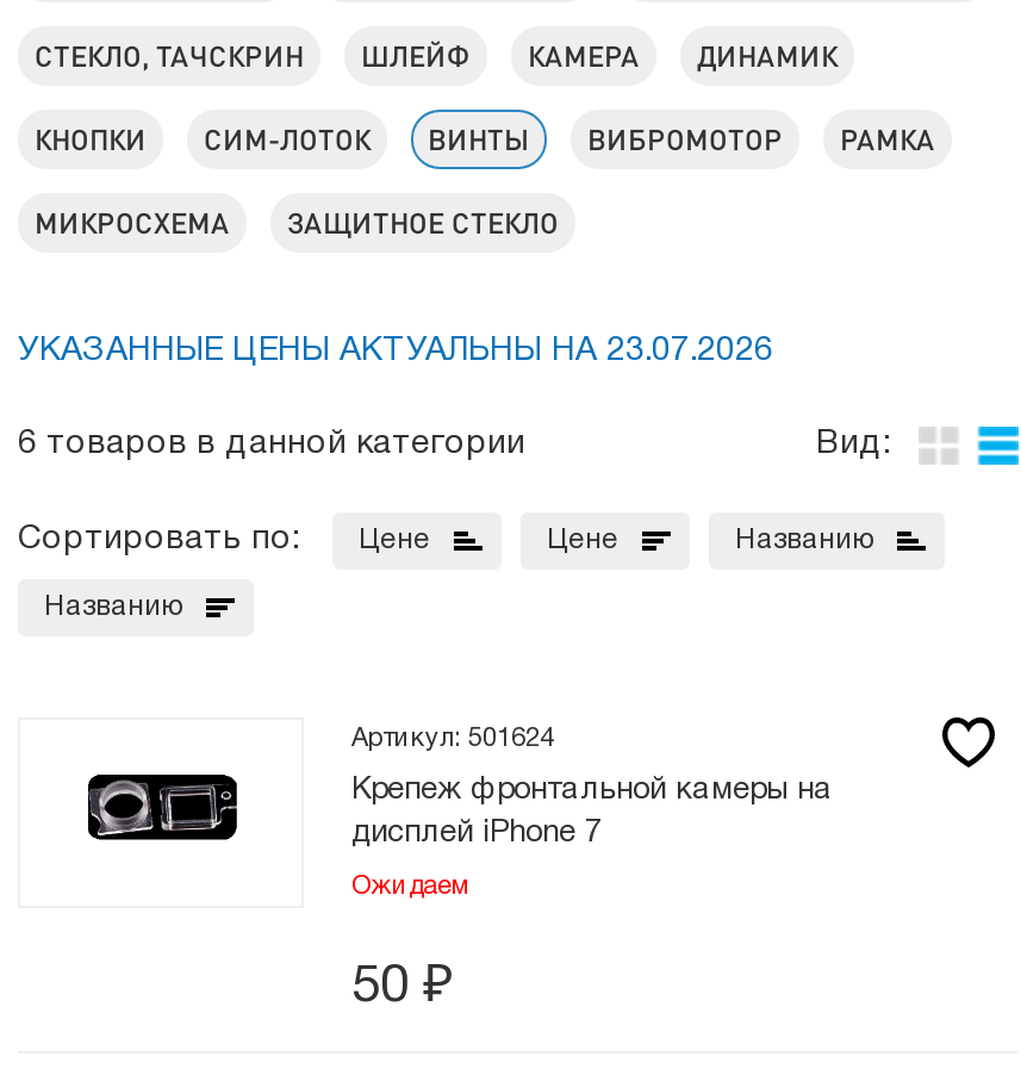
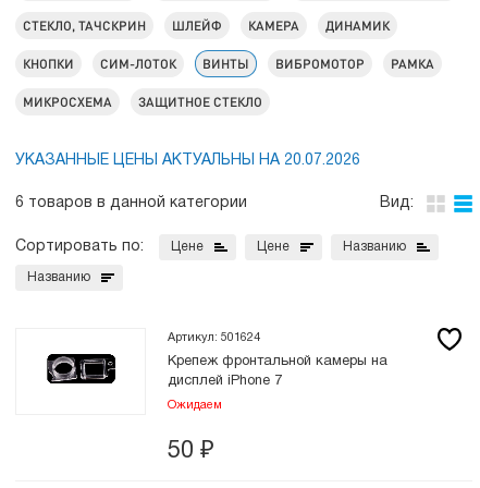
[18,336,773,367] УКАЗАННЫЕ ЦЕНЫ АКТУАЛЬНЫ НА 23.07.2026 -> [15,154,360,168] УКАЗАННЫЕ ЦЕНЫ АКТУАЛЬНЫ НА 20.07.2026

